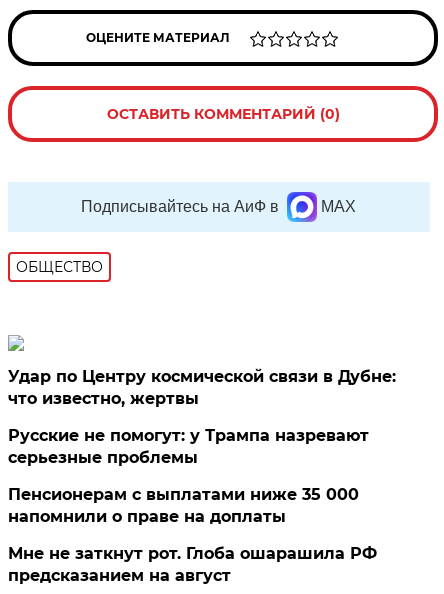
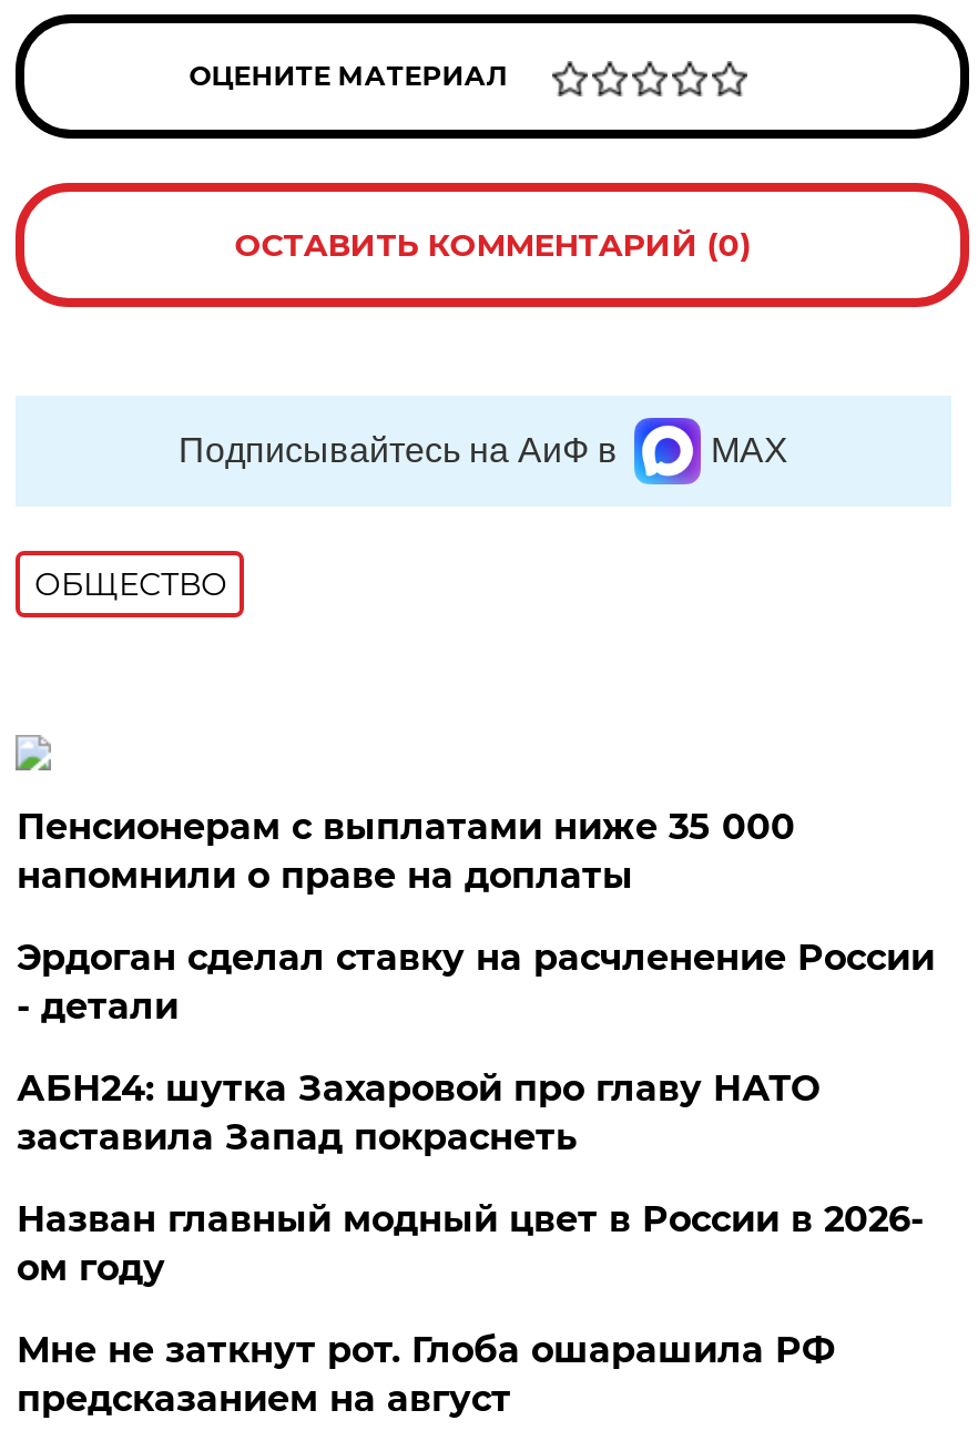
[8,367,396,467] Удар по Центру космической связи в Дубне: | что известно, жертвы | Русские не помогут: у Трампа назревают | серьезные проблемы -> none
moved [8,485,359,526] -> [16,806,795,897]: Пенсионерам с выплатами ниже 35 000 | напомнили о праве на доплаты
none -> [16,937,935,1289] Эрдоган сделал ставку на расчленение России | - детали | АБН24: шутка Захаровой про главу НАТО | заставила Запад покраснеть | Назван главный модный цвет в России в 2026- | ом году

